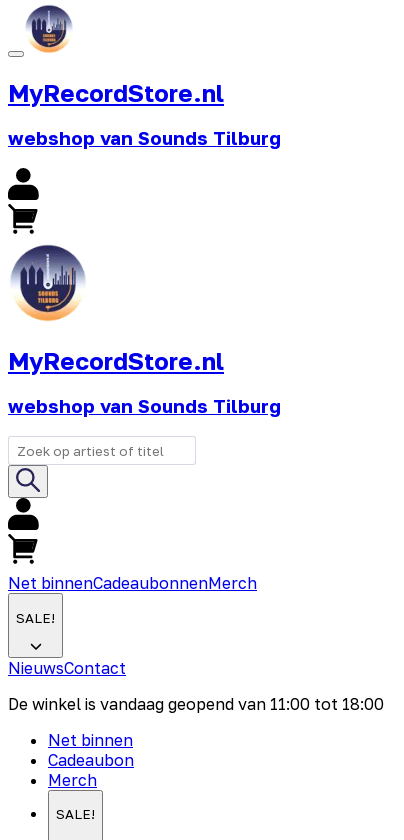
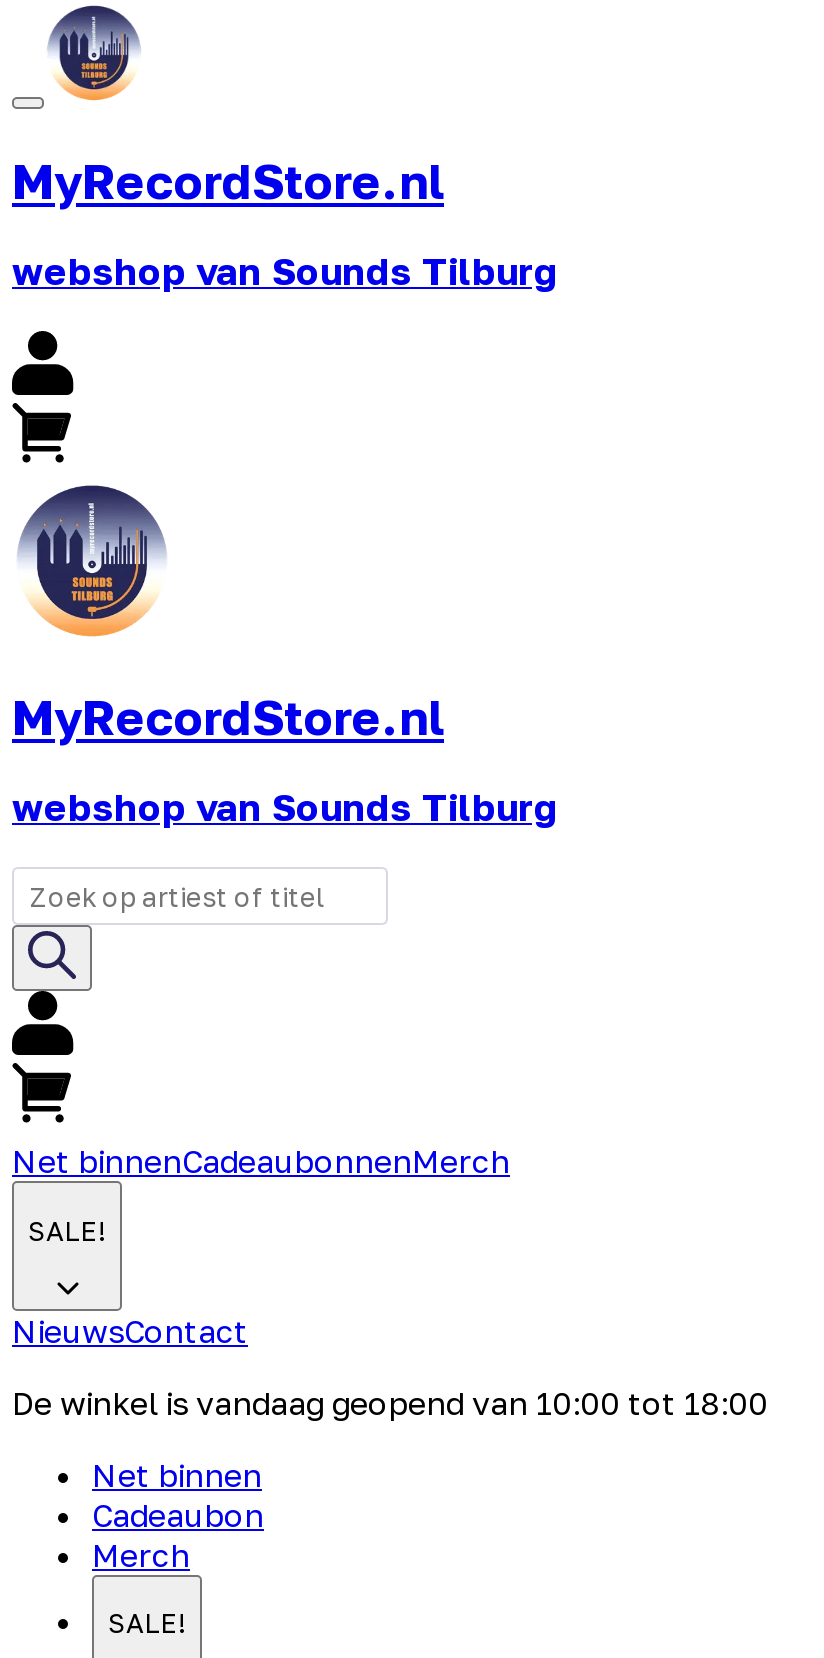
[8,694,384,714] De winkel is vandaag geopend van 11:00 tot 18:00 -> [12,1383,768,1423] De winkel is vandaag geopend van 10:00 tot 18:00

